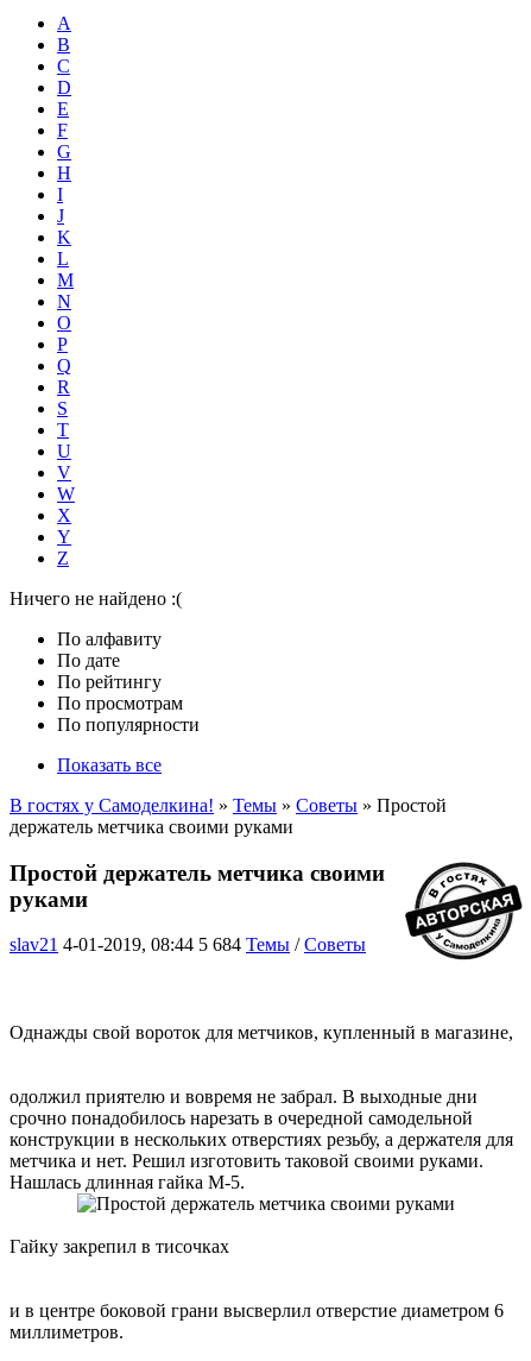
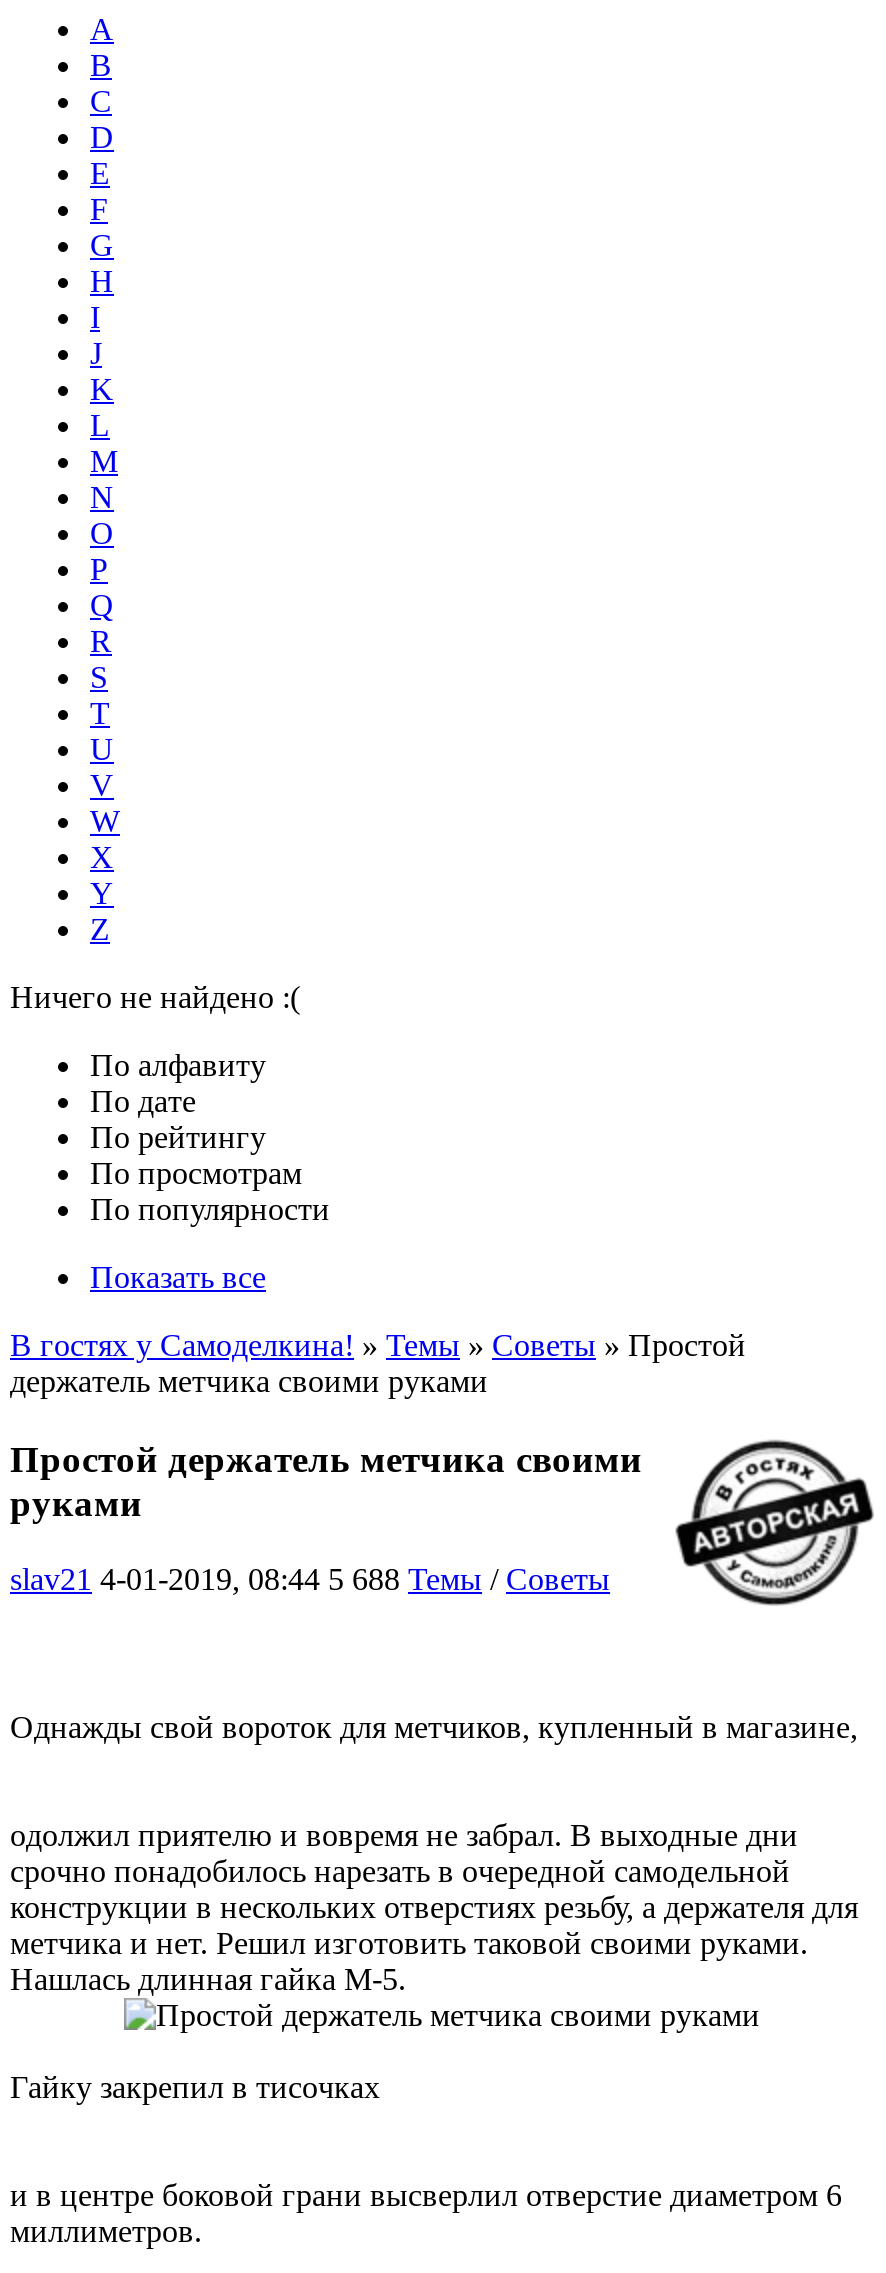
[10,935,366,955] slav21 4-01-2019, 08:44 5 684 Темы / Советы -> [10,1563,610,1597] slav21 4-01-2019, 08:44 5 688 Темы / Советы

